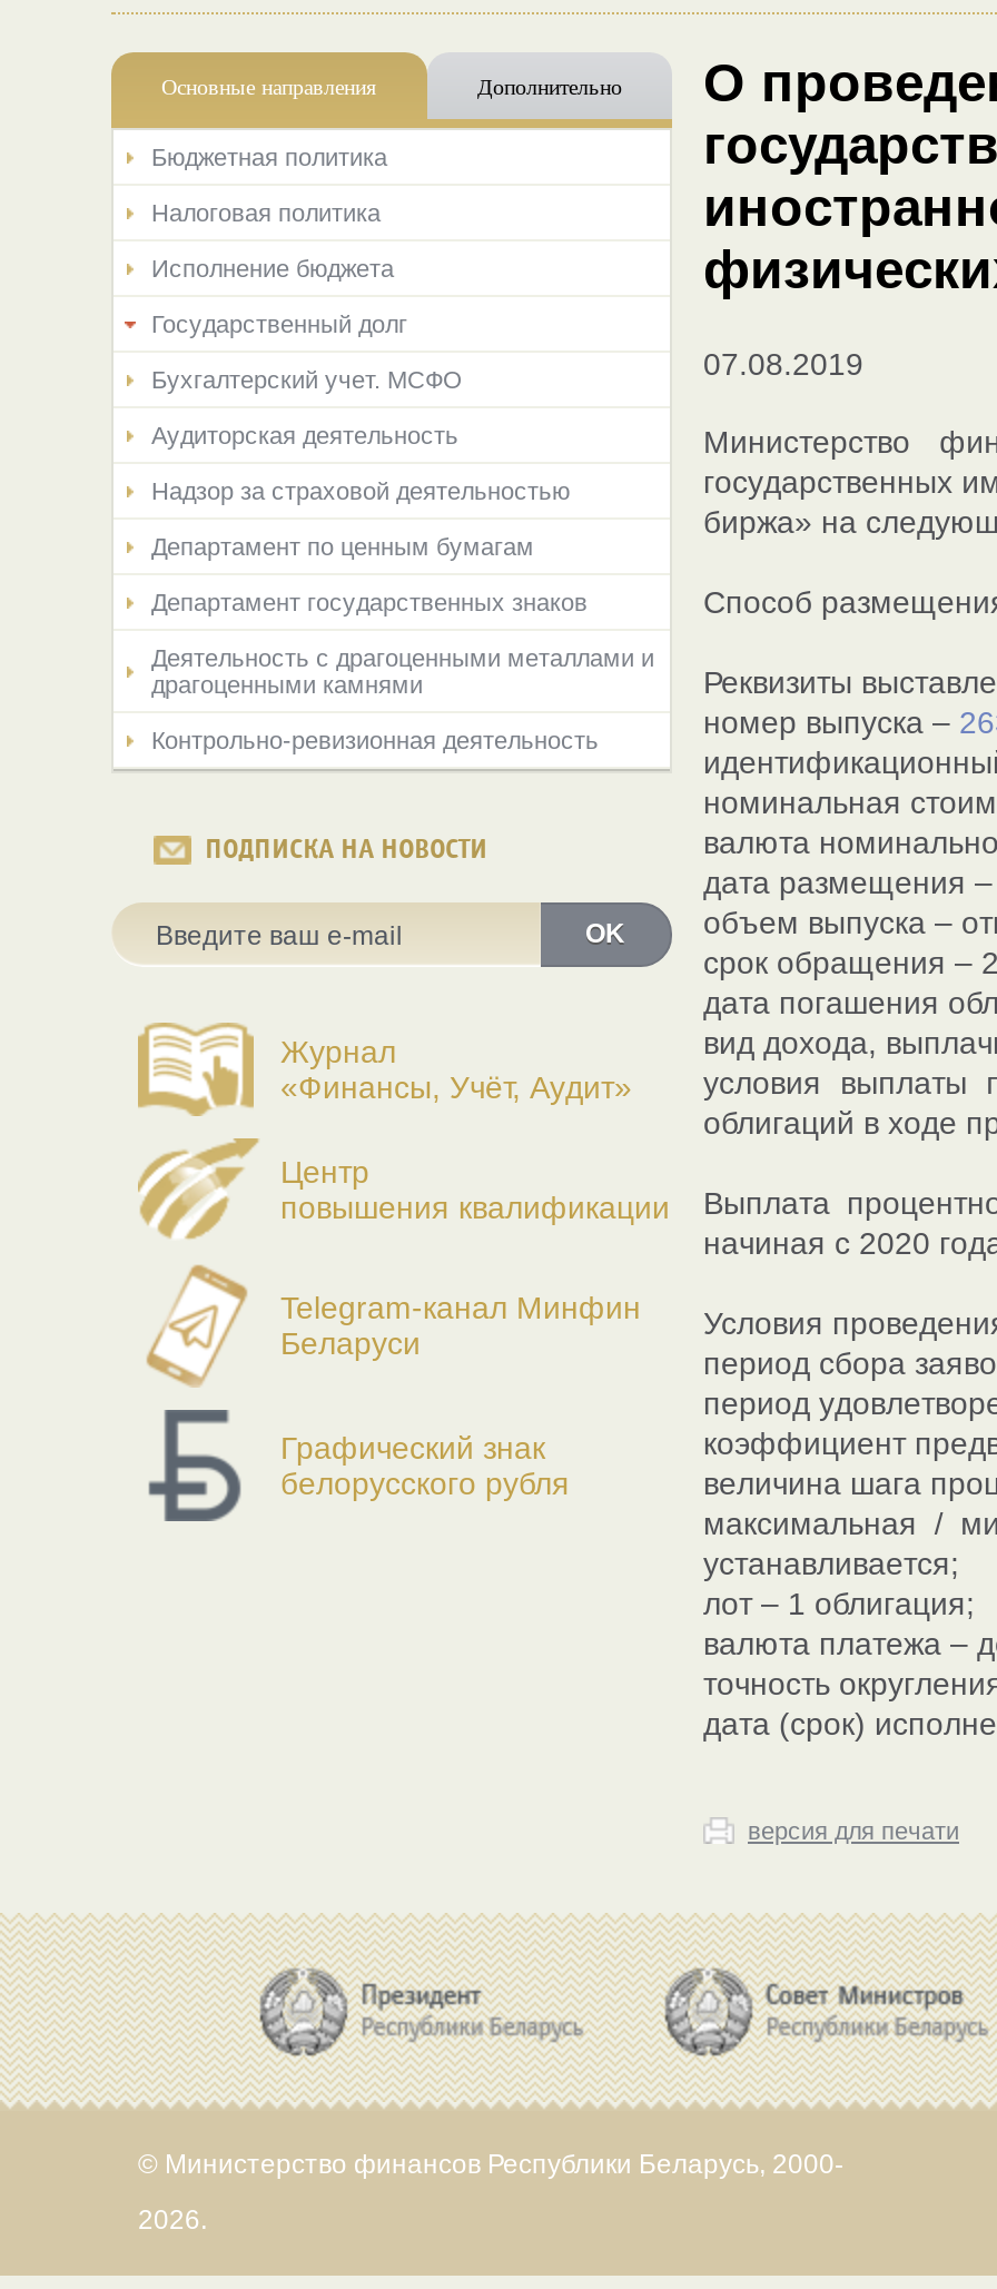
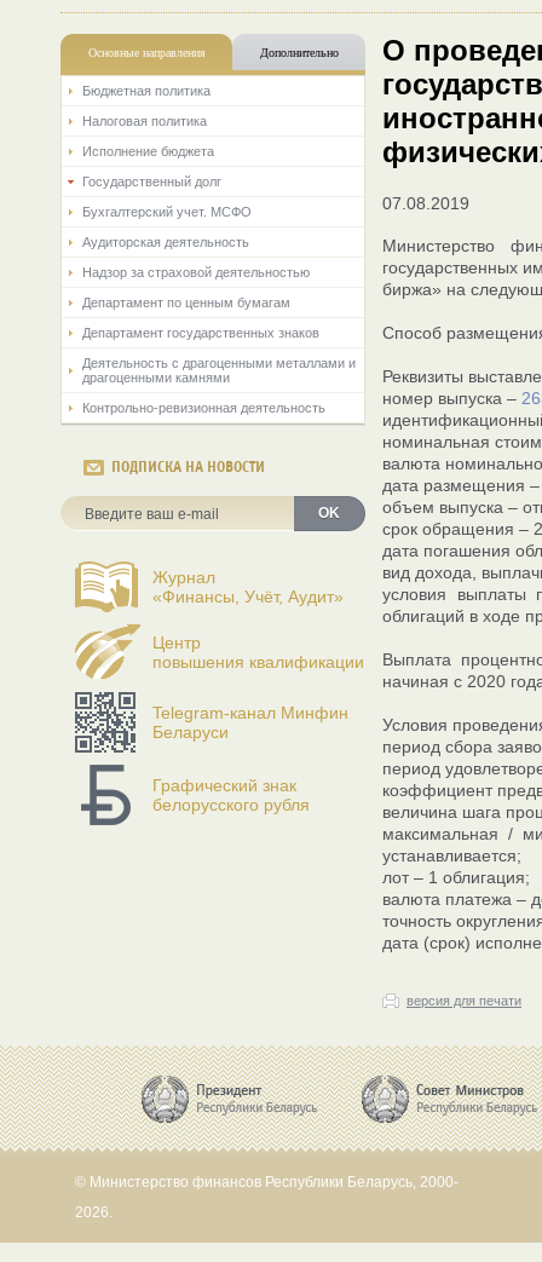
[138,1263,249,1385] [image] -> [74,691,137,754] [image]

